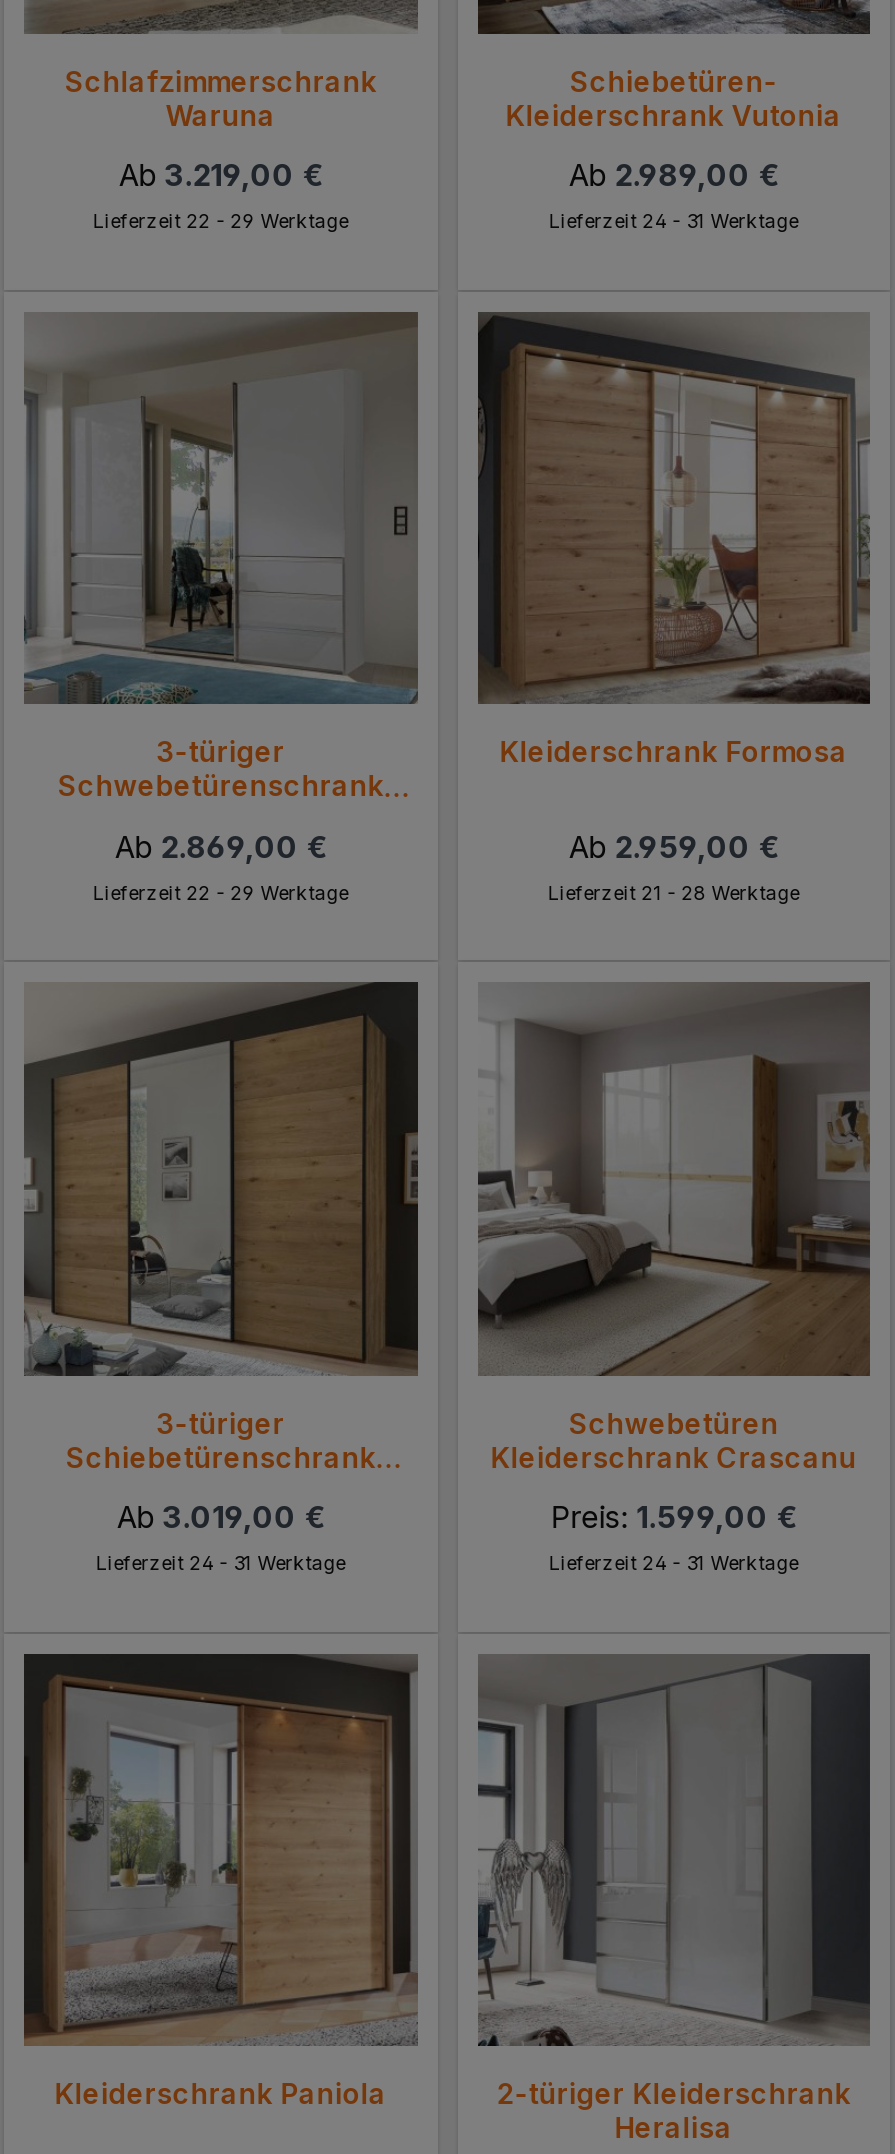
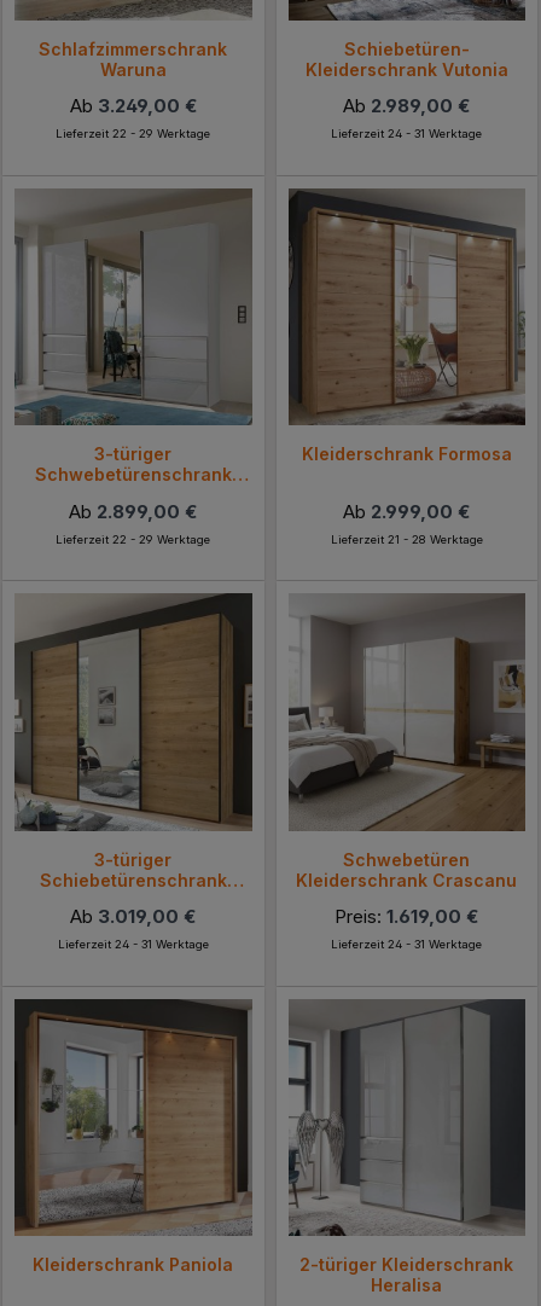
[118,156,322,194] Ab 3.219,00 € -> [70,94,197,117] Ab 3.249,00 €
[114,827,326,865] Ab 2.869,00 € -> [69,500,197,523] Ab 2.899,00 €
[568,827,778,865] Ab 2.959,00 € -> [343,500,470,523] Ab 2.999,00 €
[550,1498,796,1536] Preis: 1.599,00 € -> [335,905,478,928] Preis: 1.619,00 €

